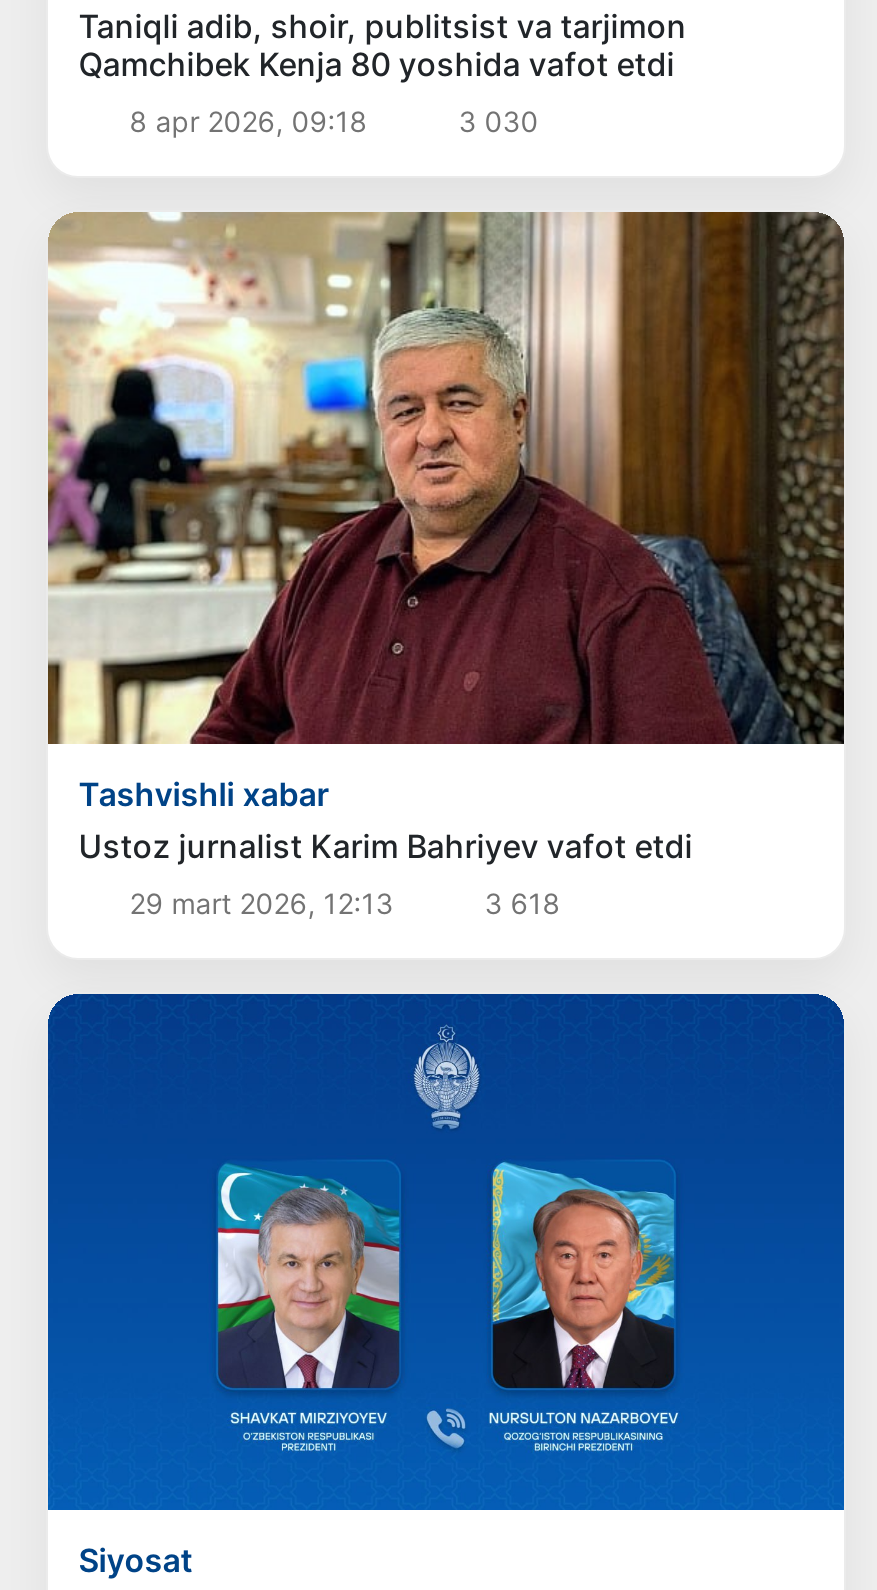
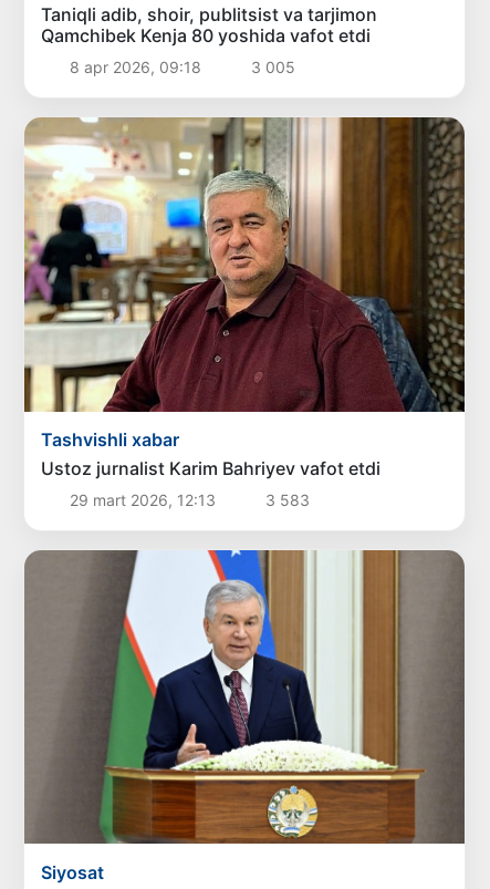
[450,104,538,138] 3 030 -> [247,58,296,77] 3 005
[476,886,560,920] 3 618 -> [261,491,310,509] 3 583
[46,992,846,1514] [image] -> [23,549,466,845] [image]

